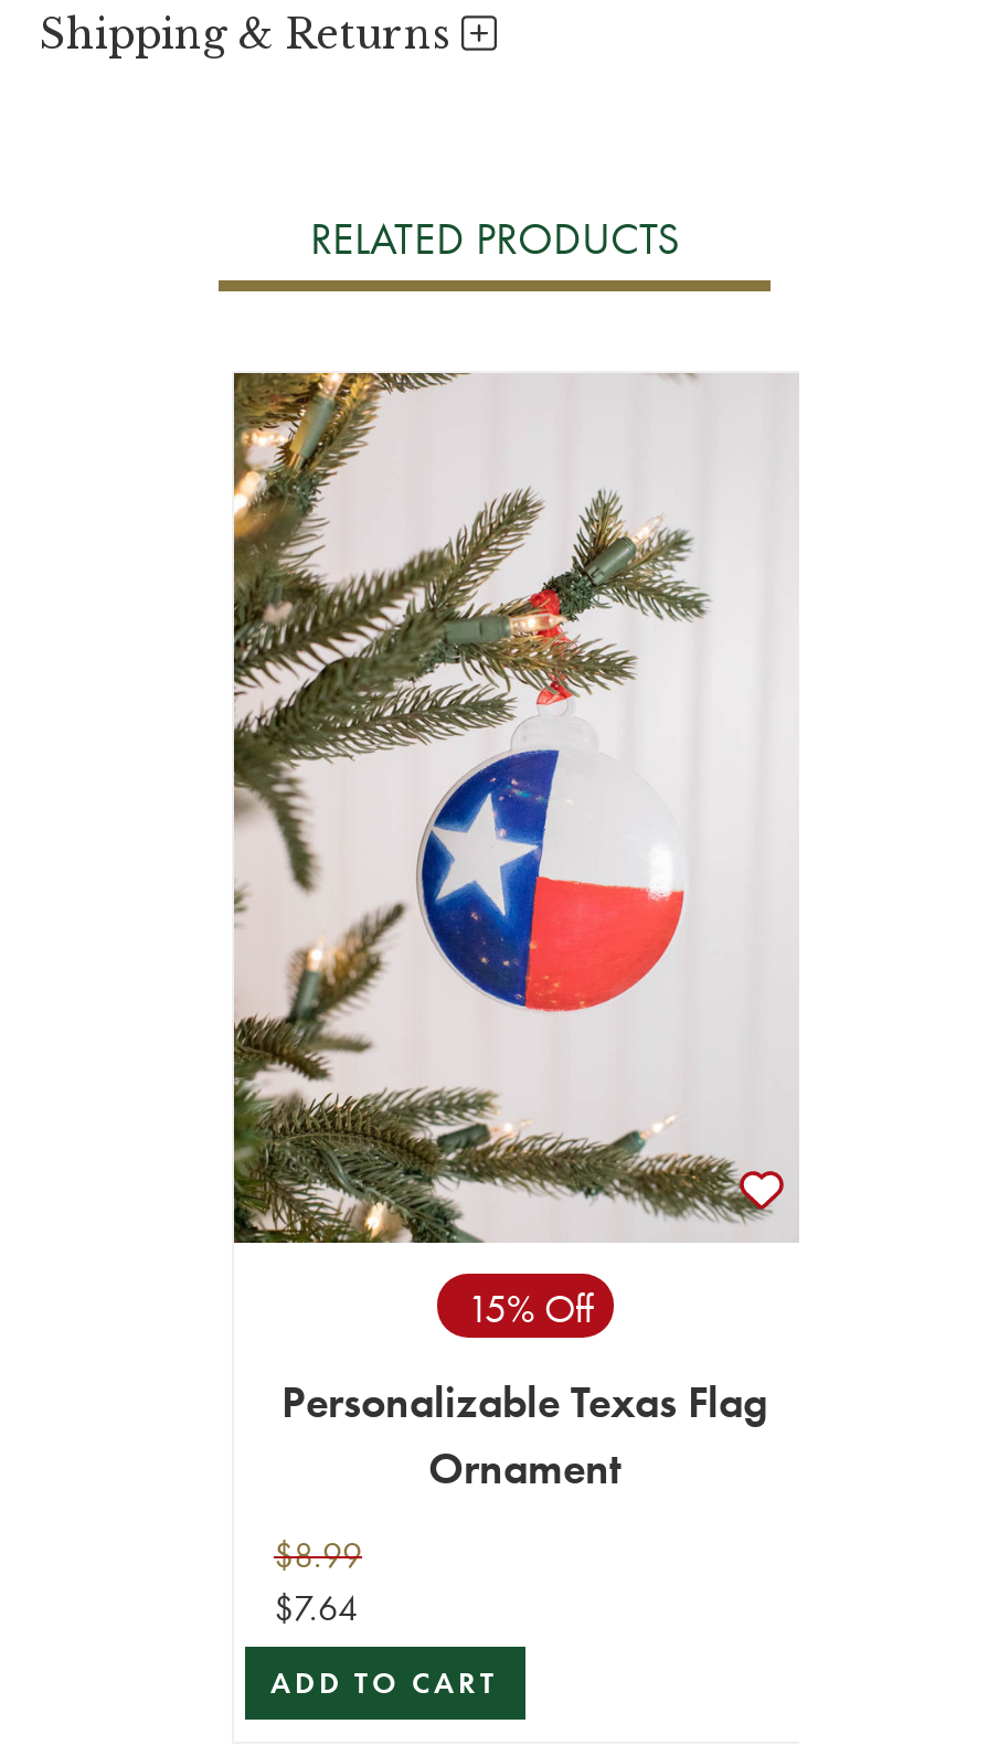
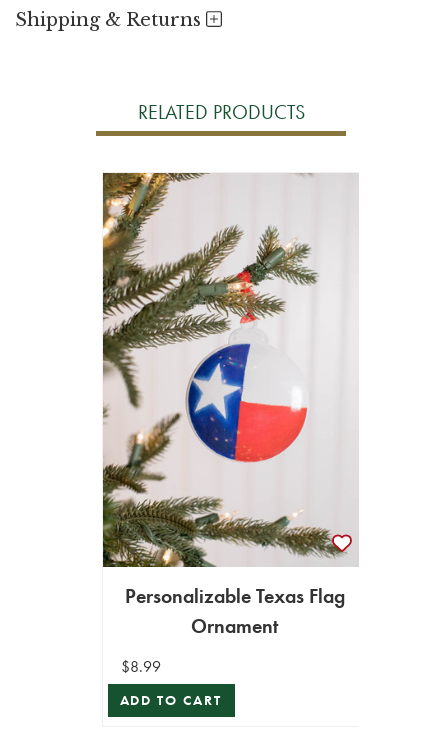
[467,1283,593,1334] 15% Off -> none
[274,1586,358,1632] $7.64 -> none

